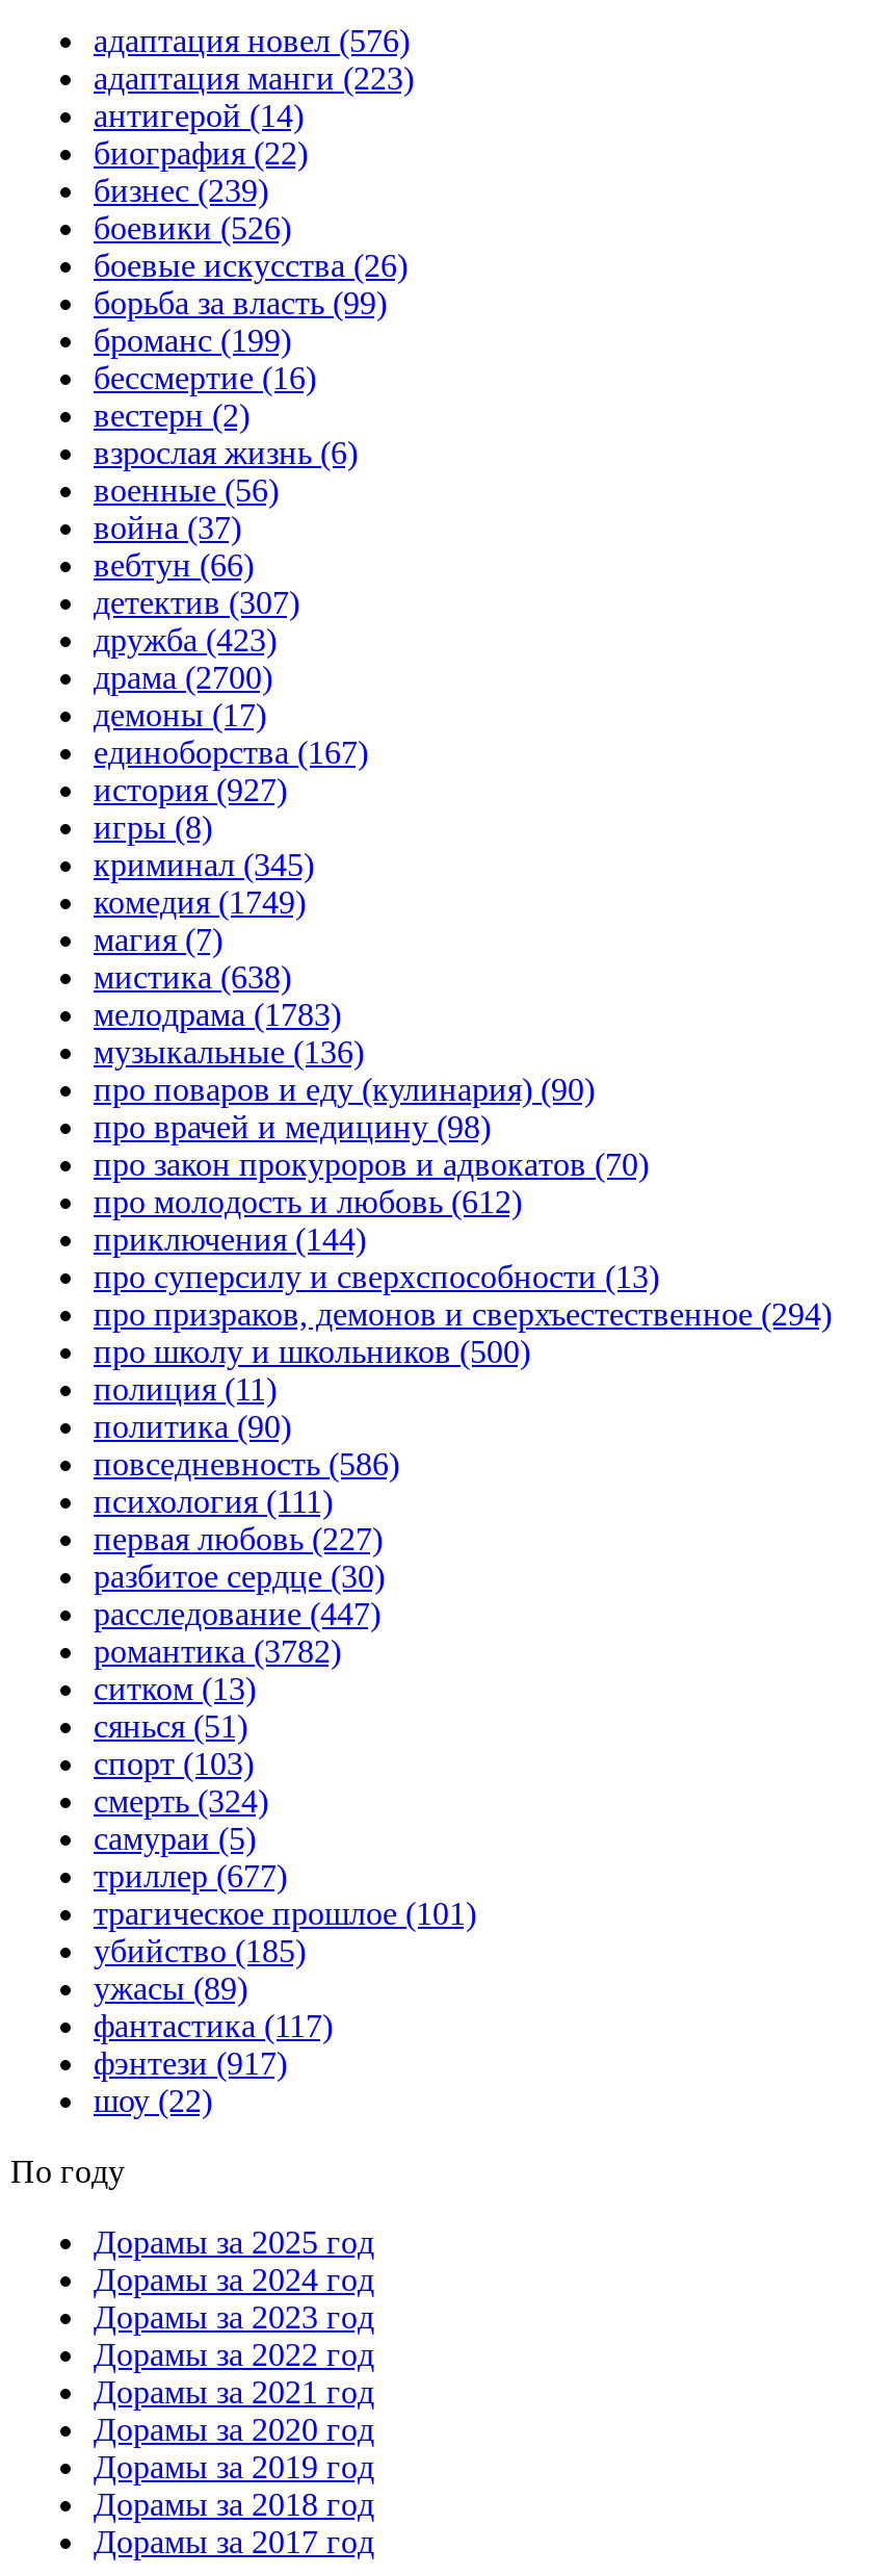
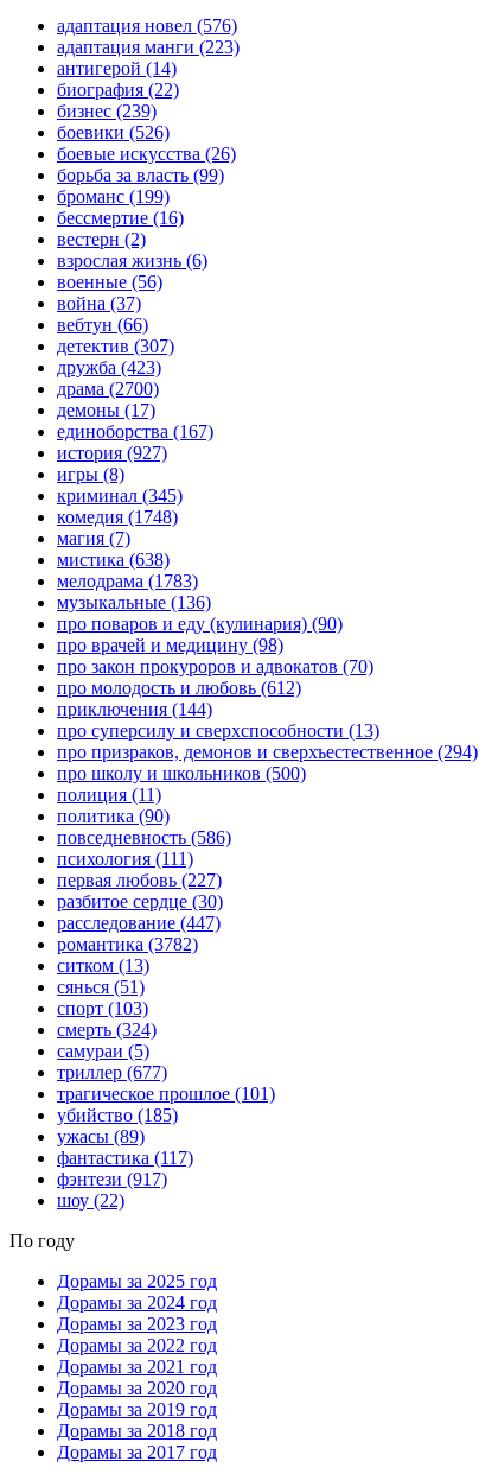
[94,883,306,919] комедия (1749) -> [57,506,178,526] комедия (1748)

